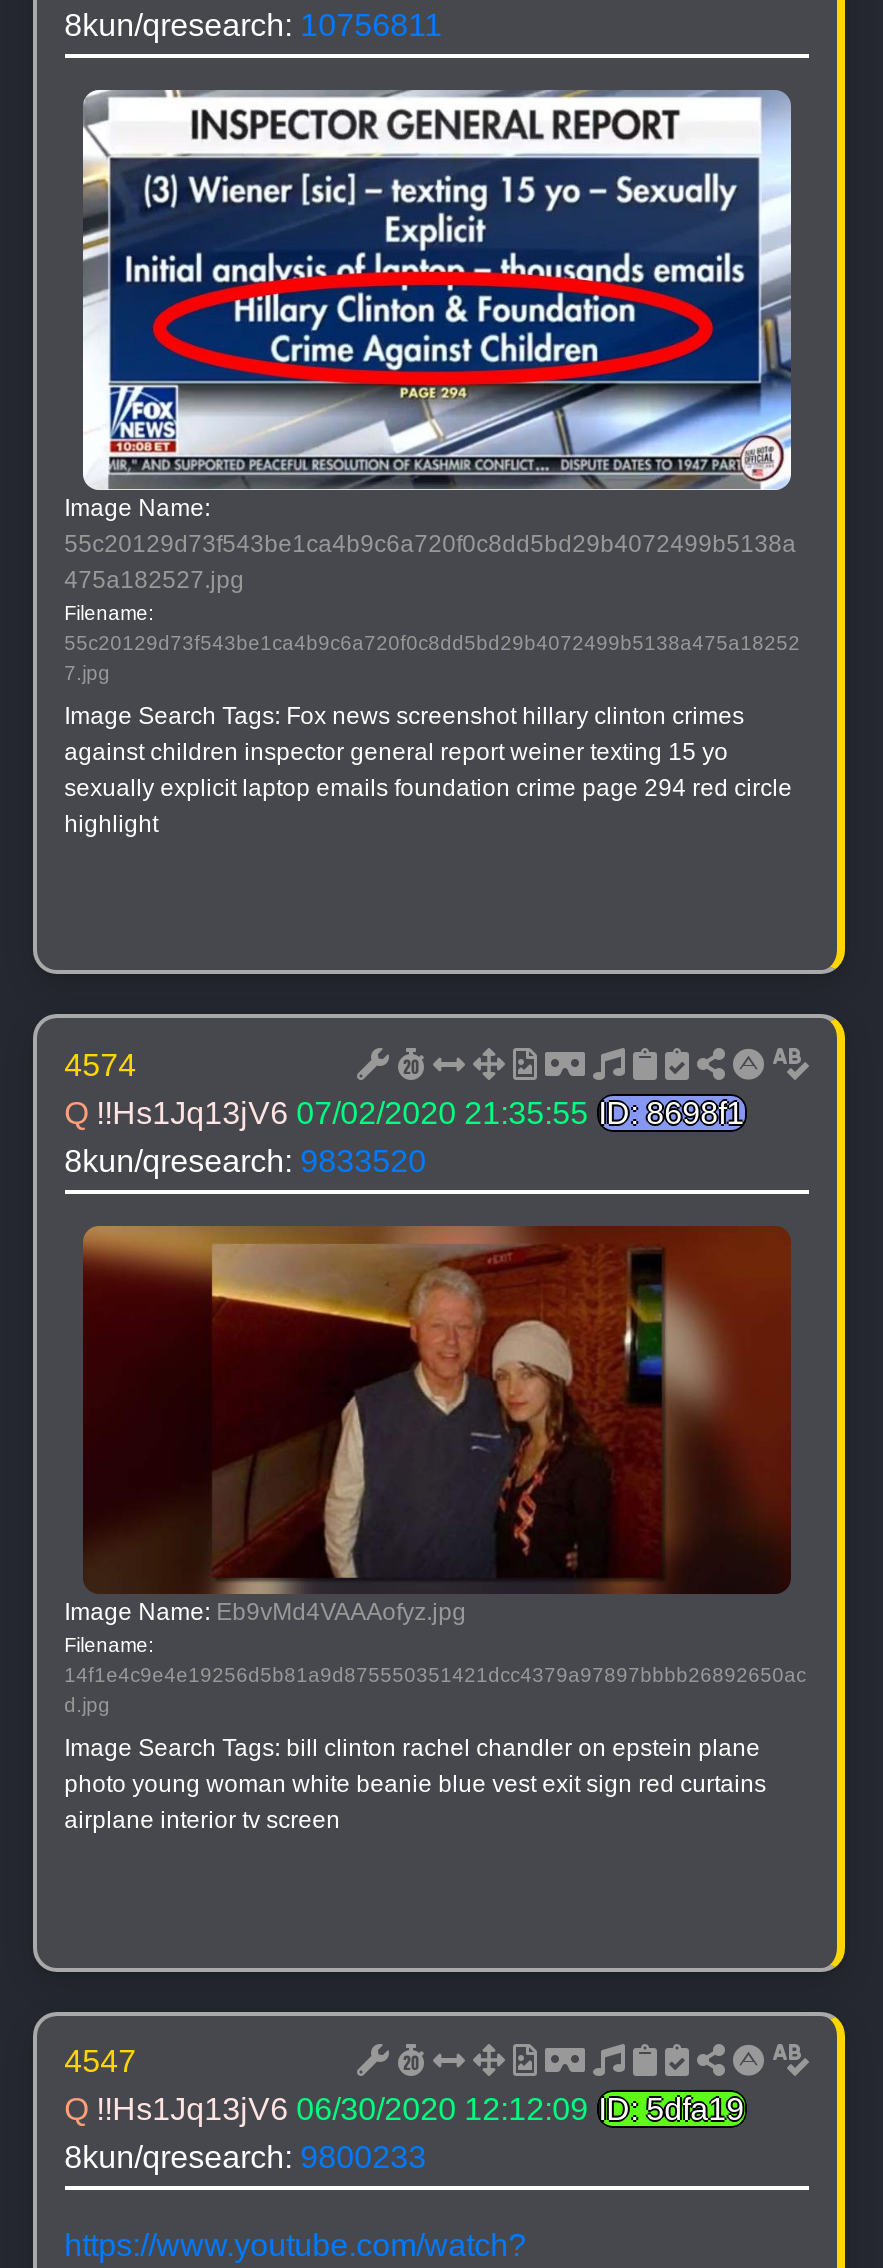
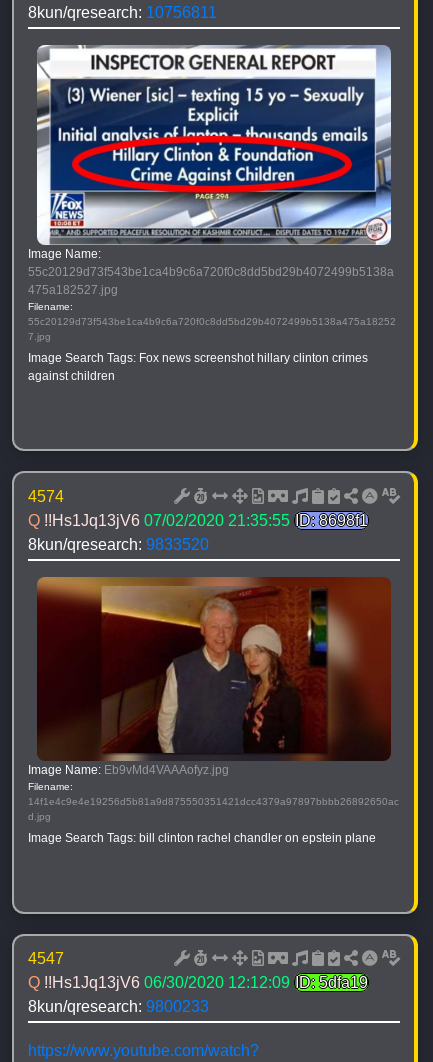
[64,737,792,837] against children inspector general report weiner texting 15 yo | sexually explicit laptop emails foundation crime page 294 red circle | highlight -> [28,369,115,383] against children
[64,1771,766,1835] photo young woman white beanie blue vest exit sign red curtains | airplane interior tv screen -> none

